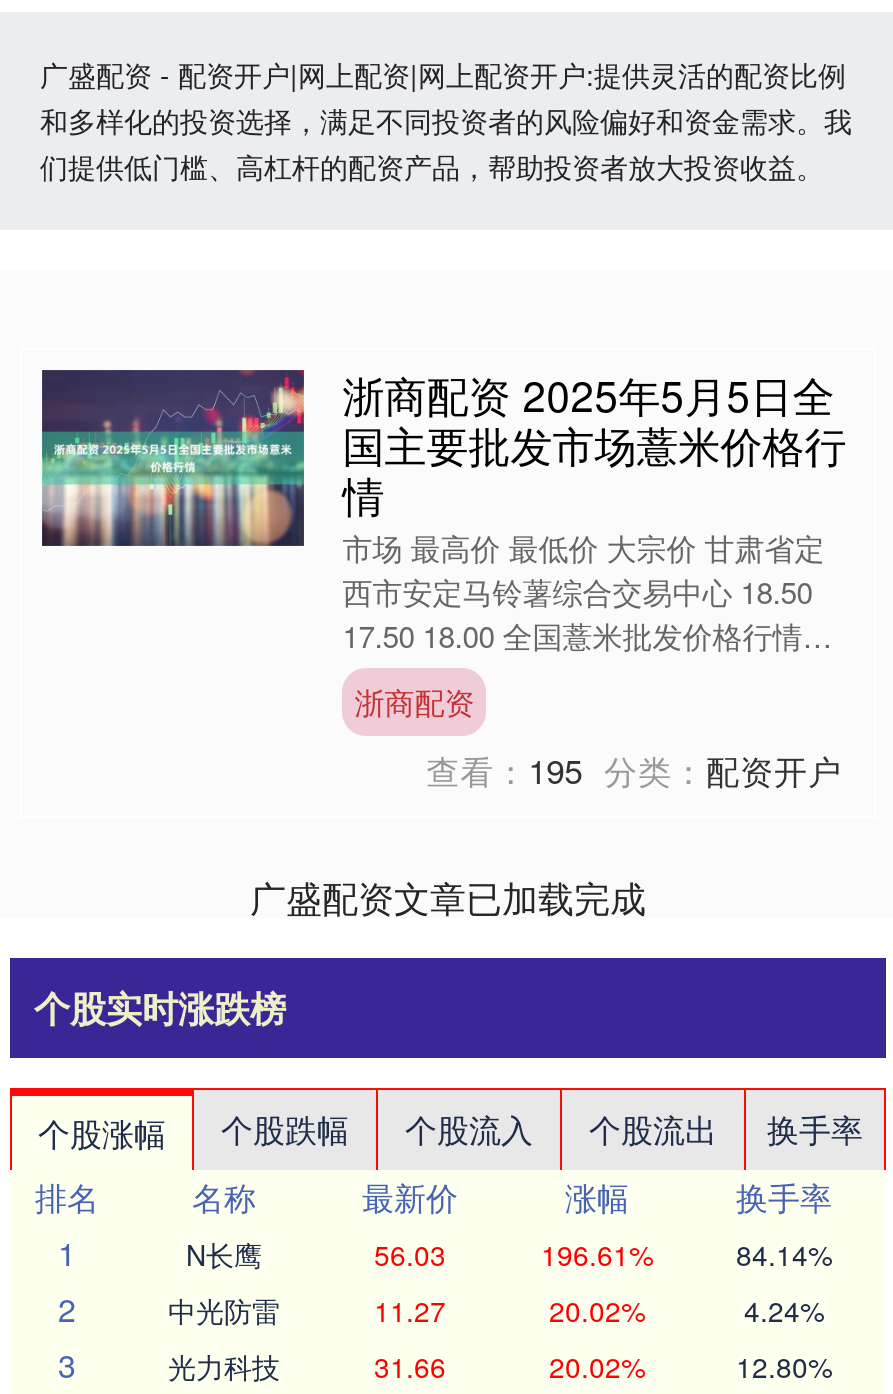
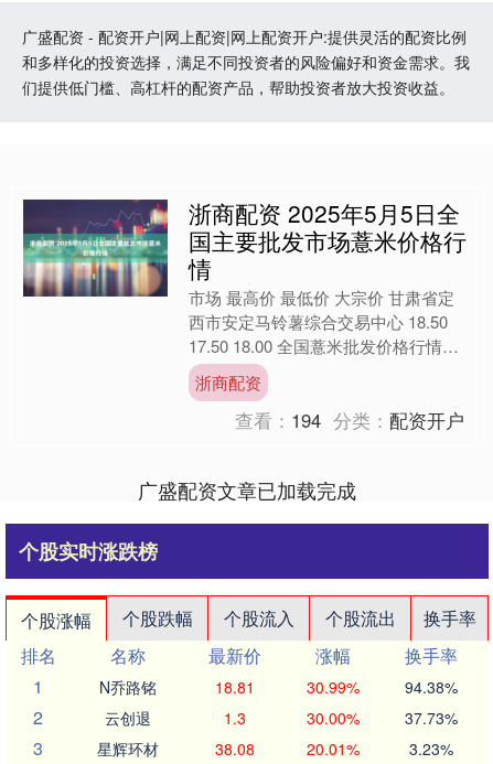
[426,746,842,794] 查看：195 分类：配资开户 -> [235,407,464,433] 查看：194 分类：配资开户
[186,1234,832,1274] N长鹰 | 56.03 | 196.61% | 84.14% -> [99,676,457,698] N乔路铭 | 18.81 | 30.99% | 94.38%
[168,1290,824,1330] 中光防雷 | 11.27 | 20.02% | 4.24% -> [105,707,457,729] 云创退 | 1.3 | 30.00% | 37.73%
[168,1346,832,1386] 光力科技 | 31.66 | 20.02% | 12.80% -> [97,737,453,759] 星辉环材 | 38.08 | 20.01% | 3.23%

